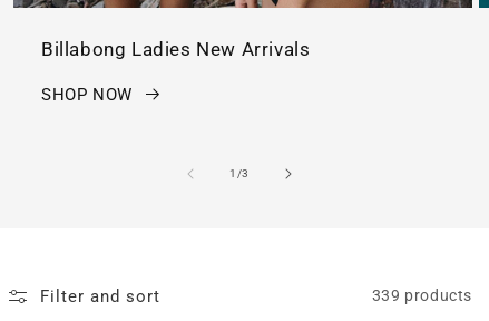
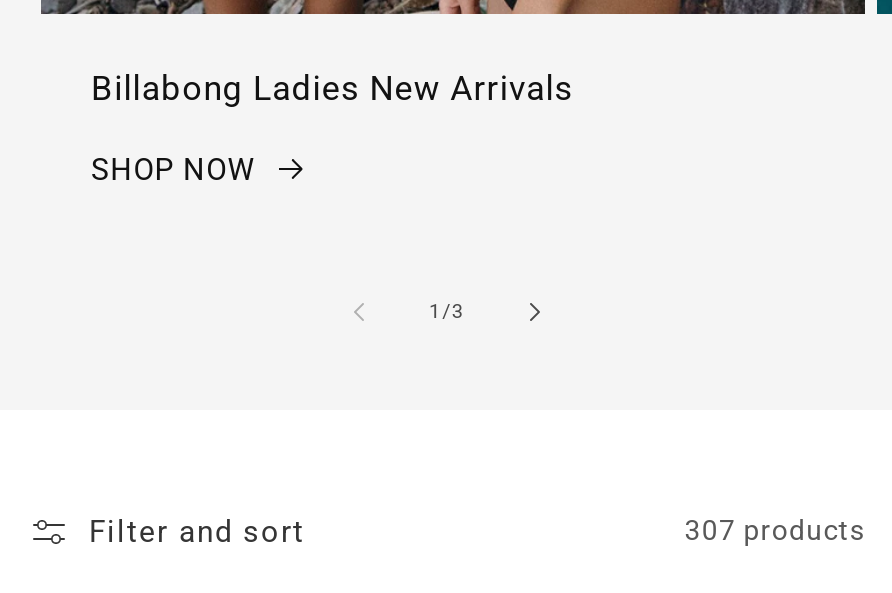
[372,287,472,305] 339 products -> [685,515,865,547] 307 products

